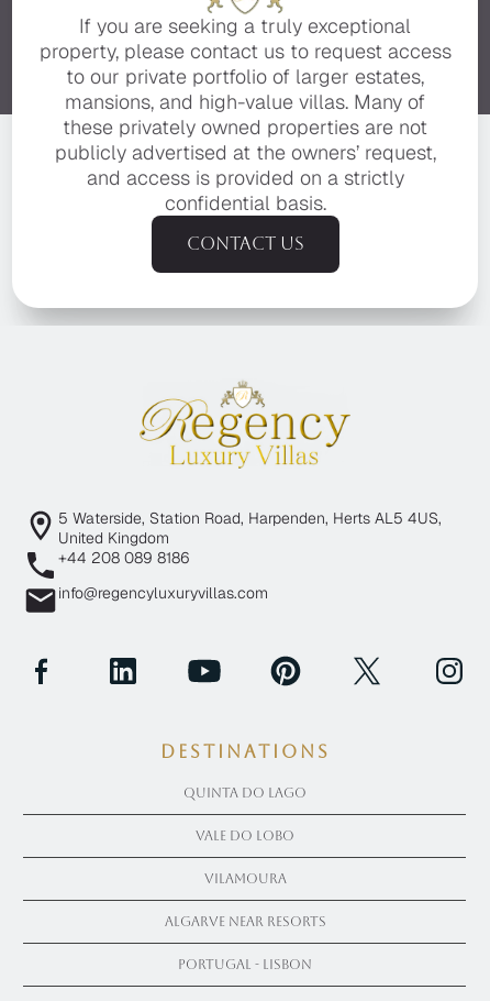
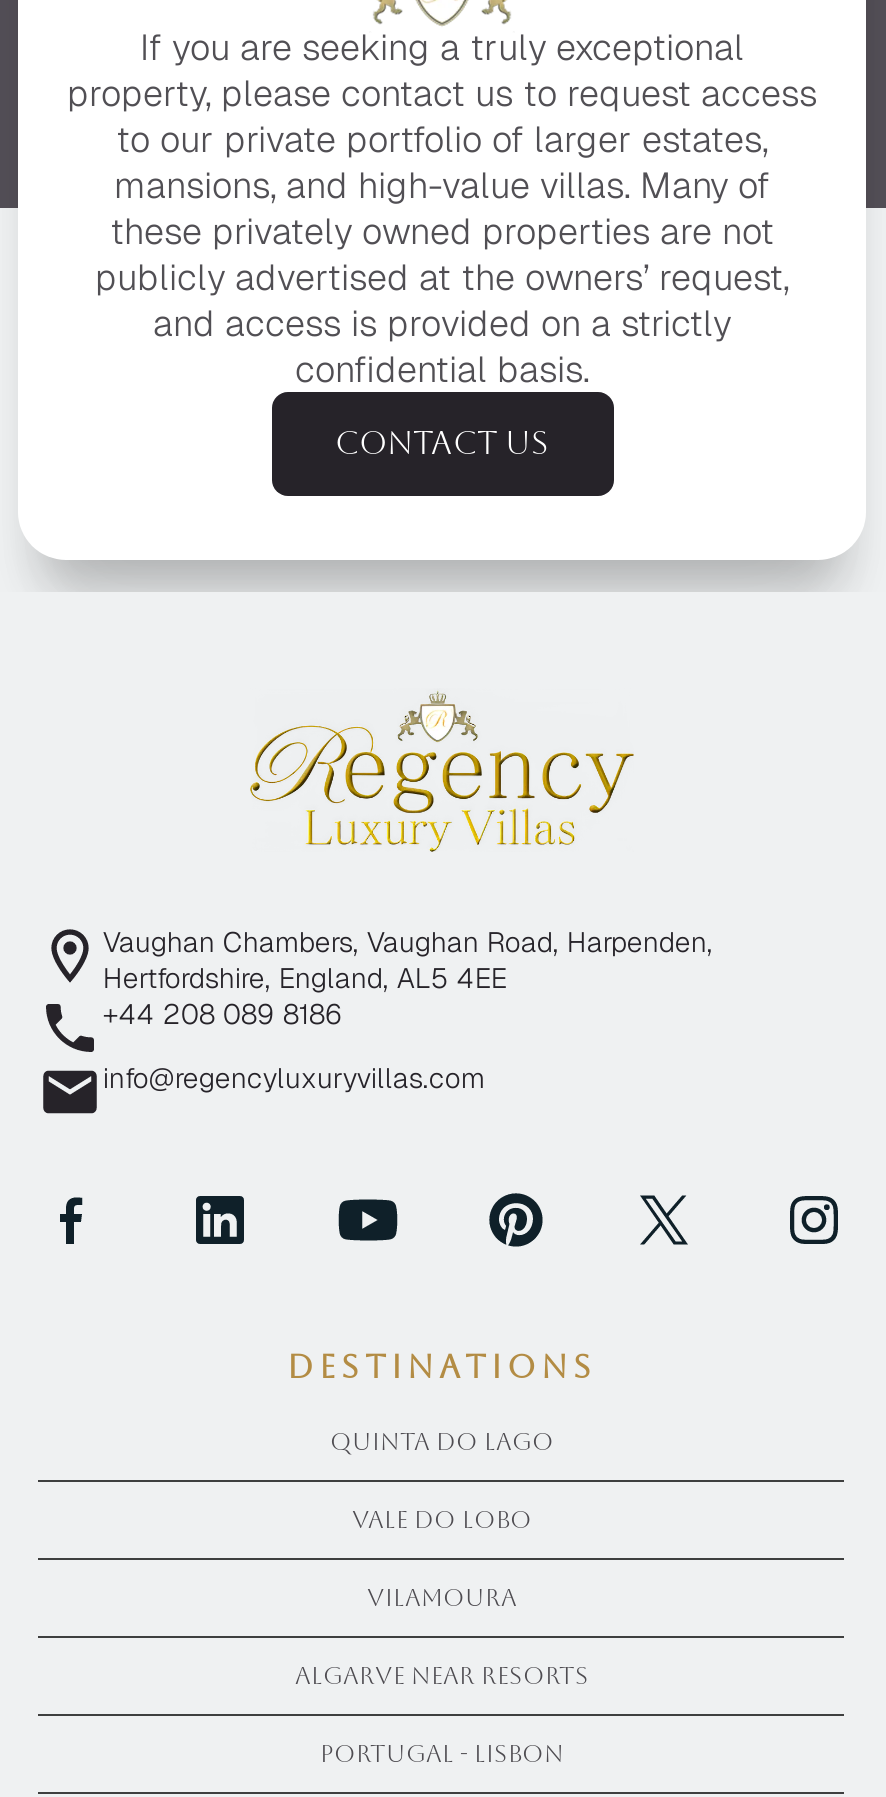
[59,508,442,548] 5 Waterside, Station Road, Harpenden, Herts AL5 4US, | United Kingdom -> [103,924,713,996] Vaughan Chambers, Vaughan Road, Harpenden, | Hertfordshire, England, AL5 4EE

